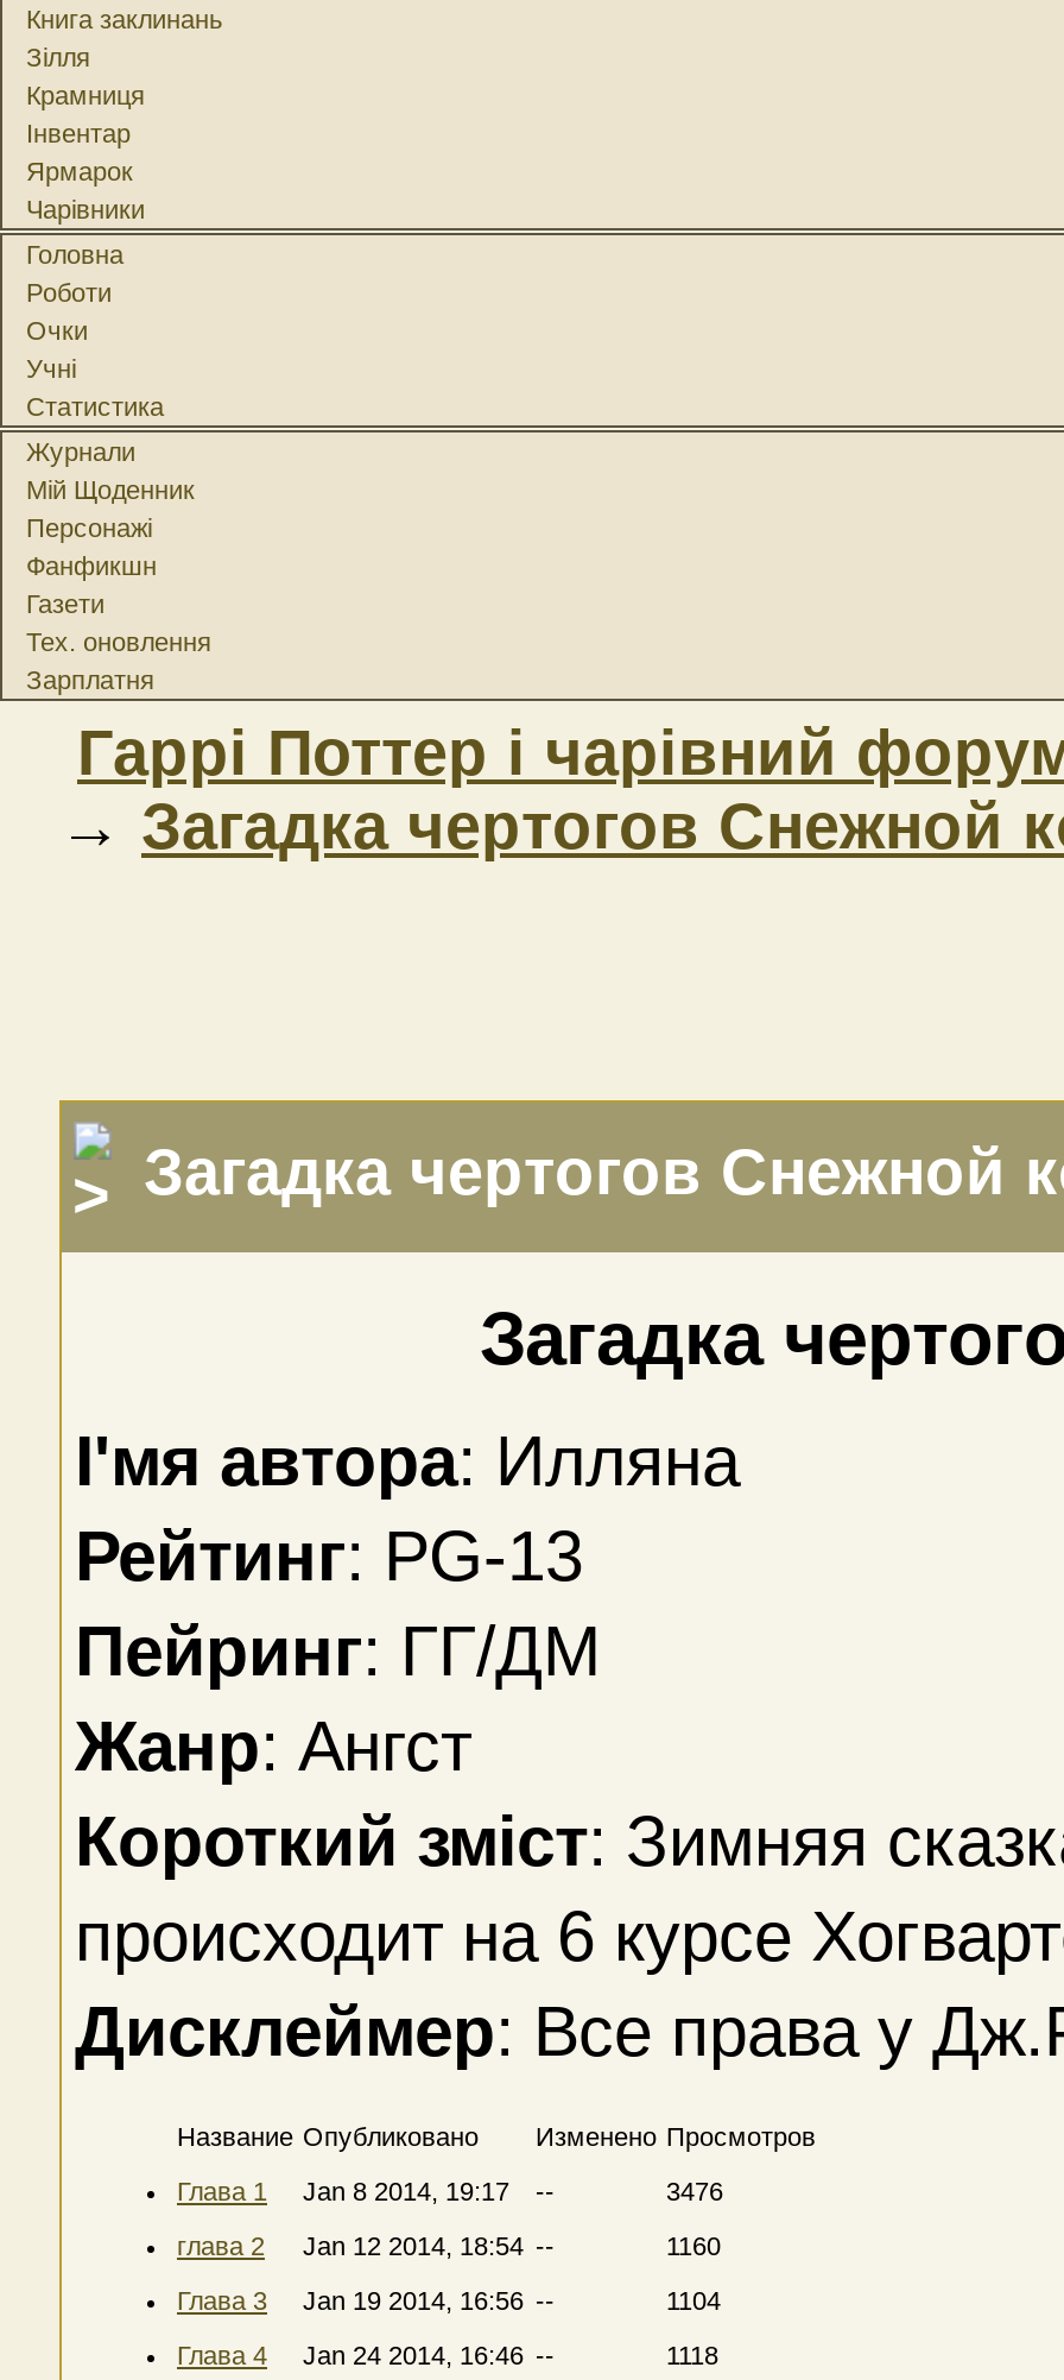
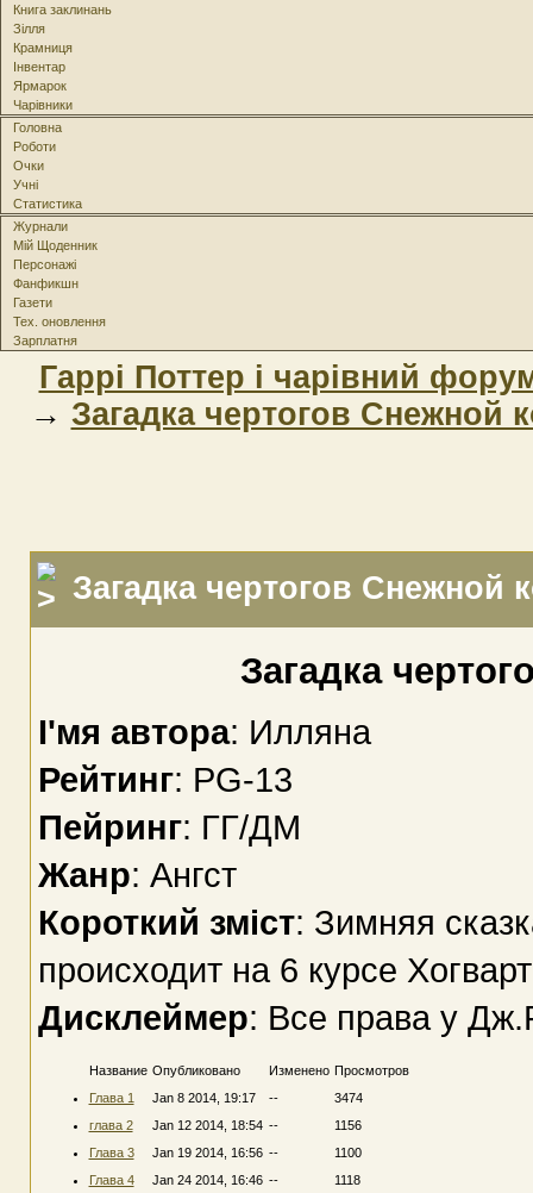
[666,2176,723,2205] 3476 -> [334,1090,362,1105] 3474
[666,2231,721,2259] 1160 -> [334,1118,361,1132] 1156
[666,2285,721,2314] 1104 -> [334,1145,361,1159] 1100

